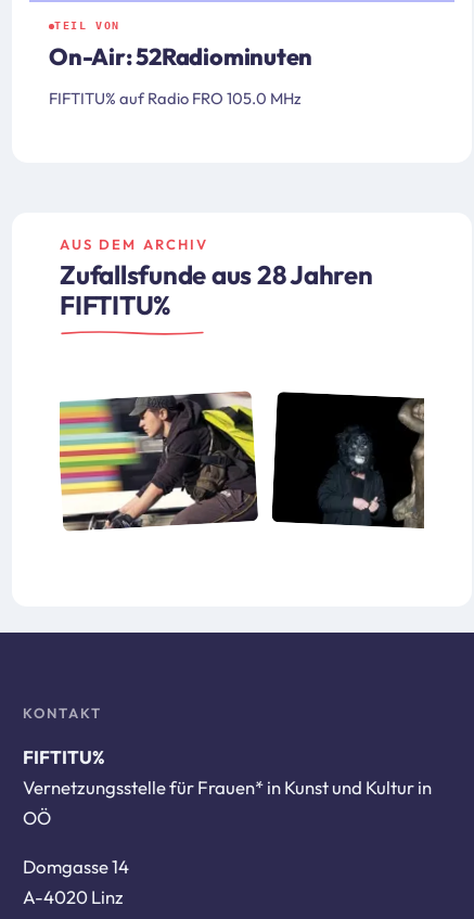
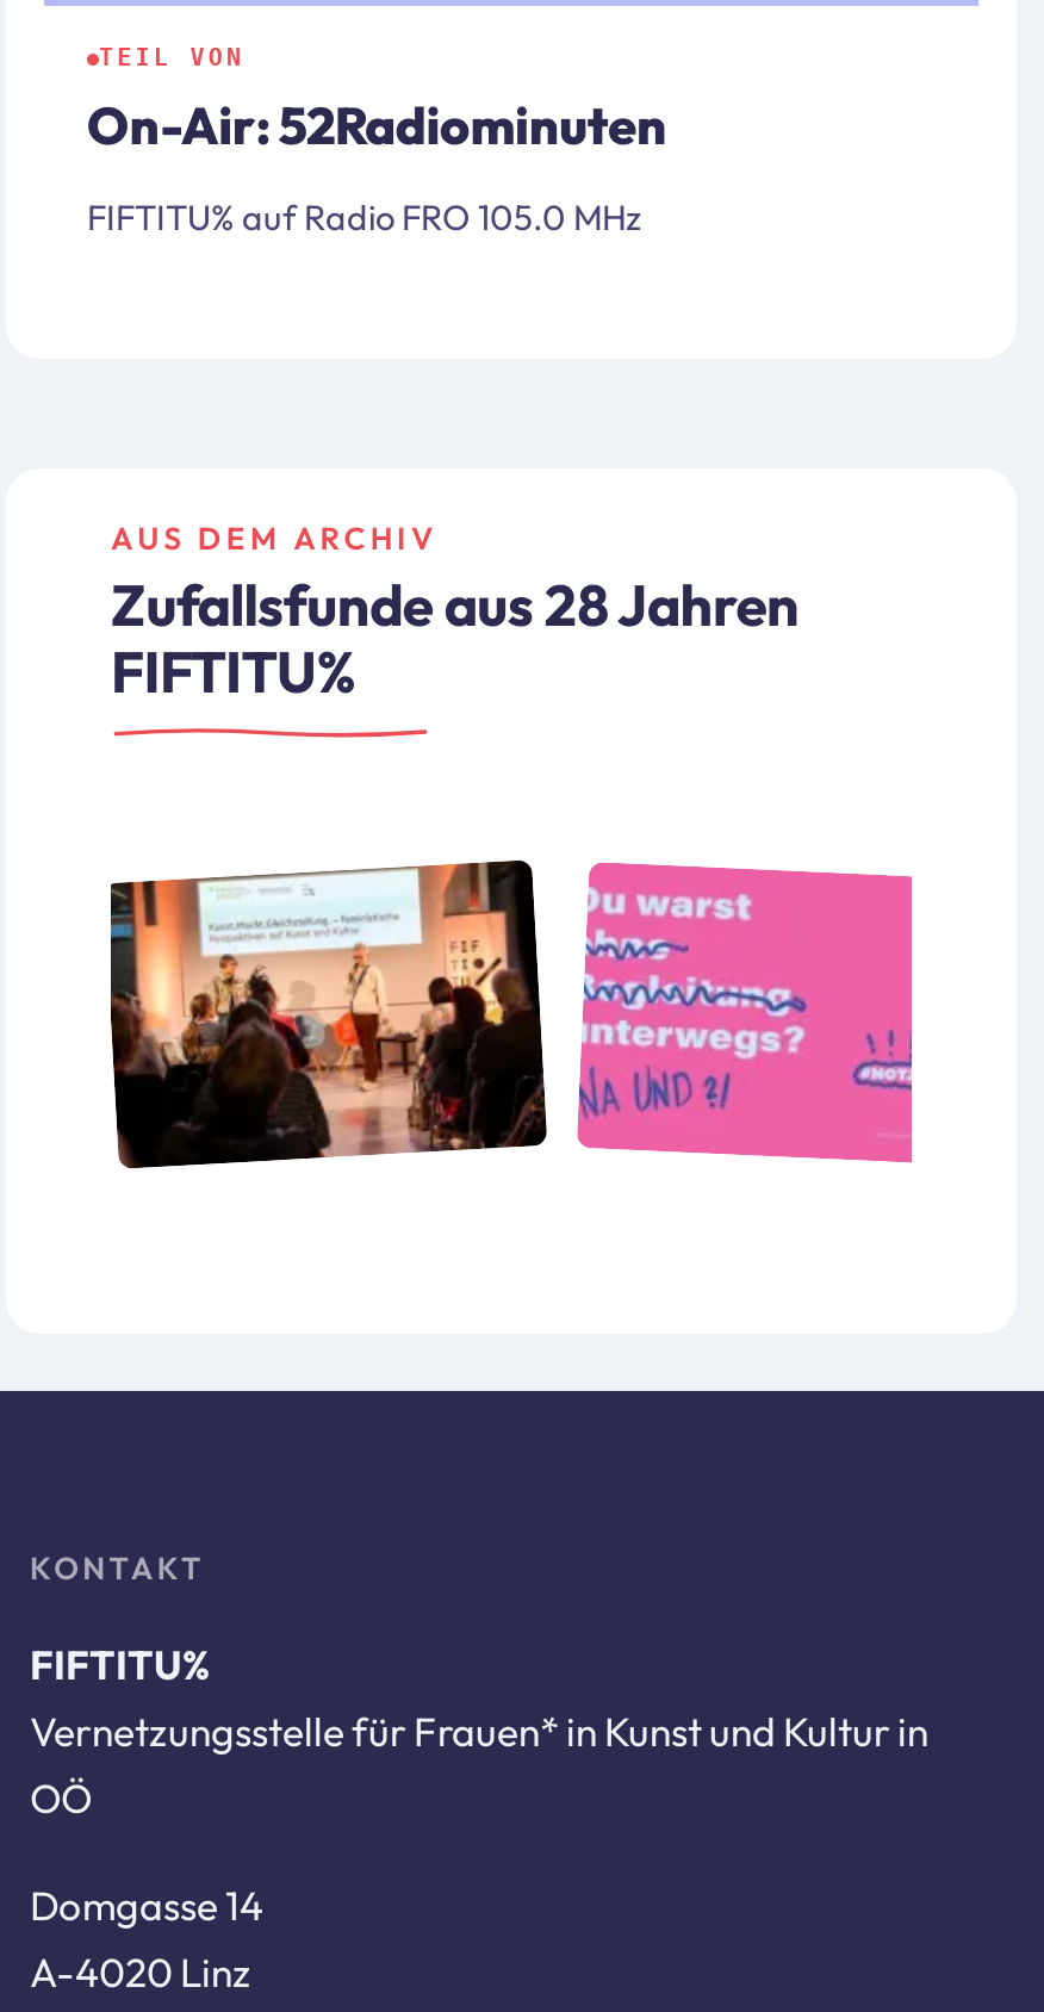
[59,392,257,532] [image] -> [108,859,545,1169] [image]
[271,391,425,529] [image] -> [576,862,914,1165] [image]

